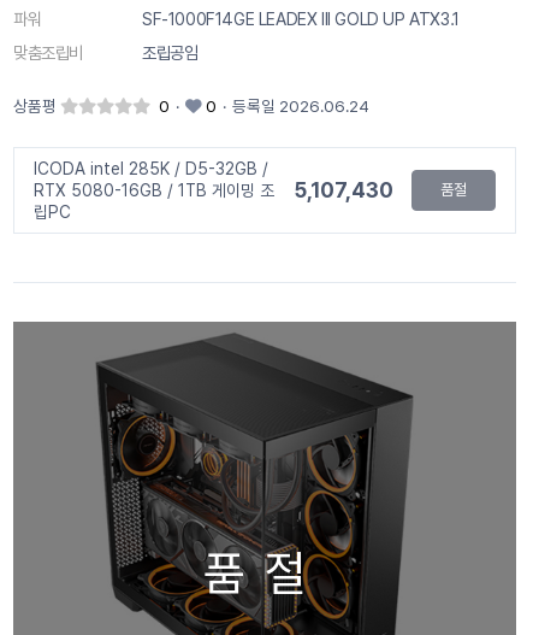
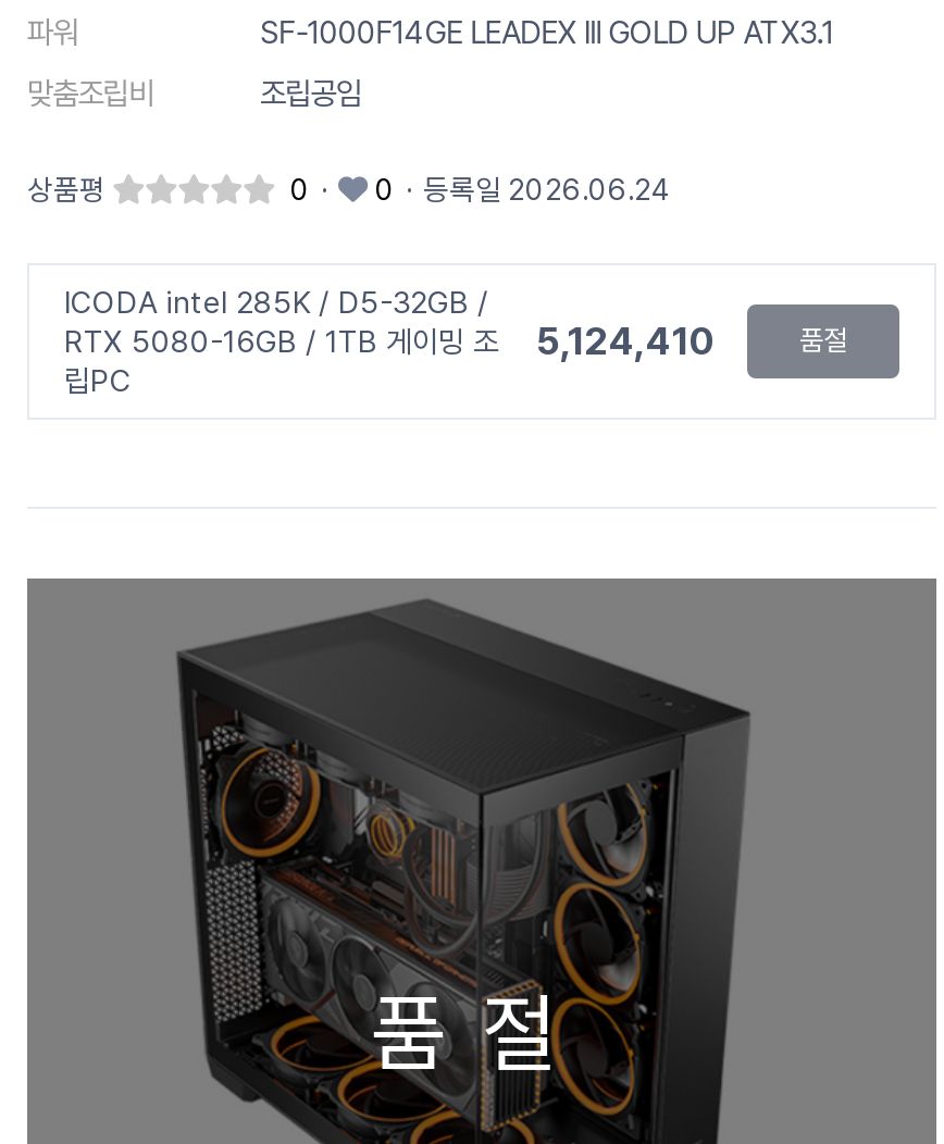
[294,177,393,202] 5,107,430 -> [536,317,715,363] 5,124,410

